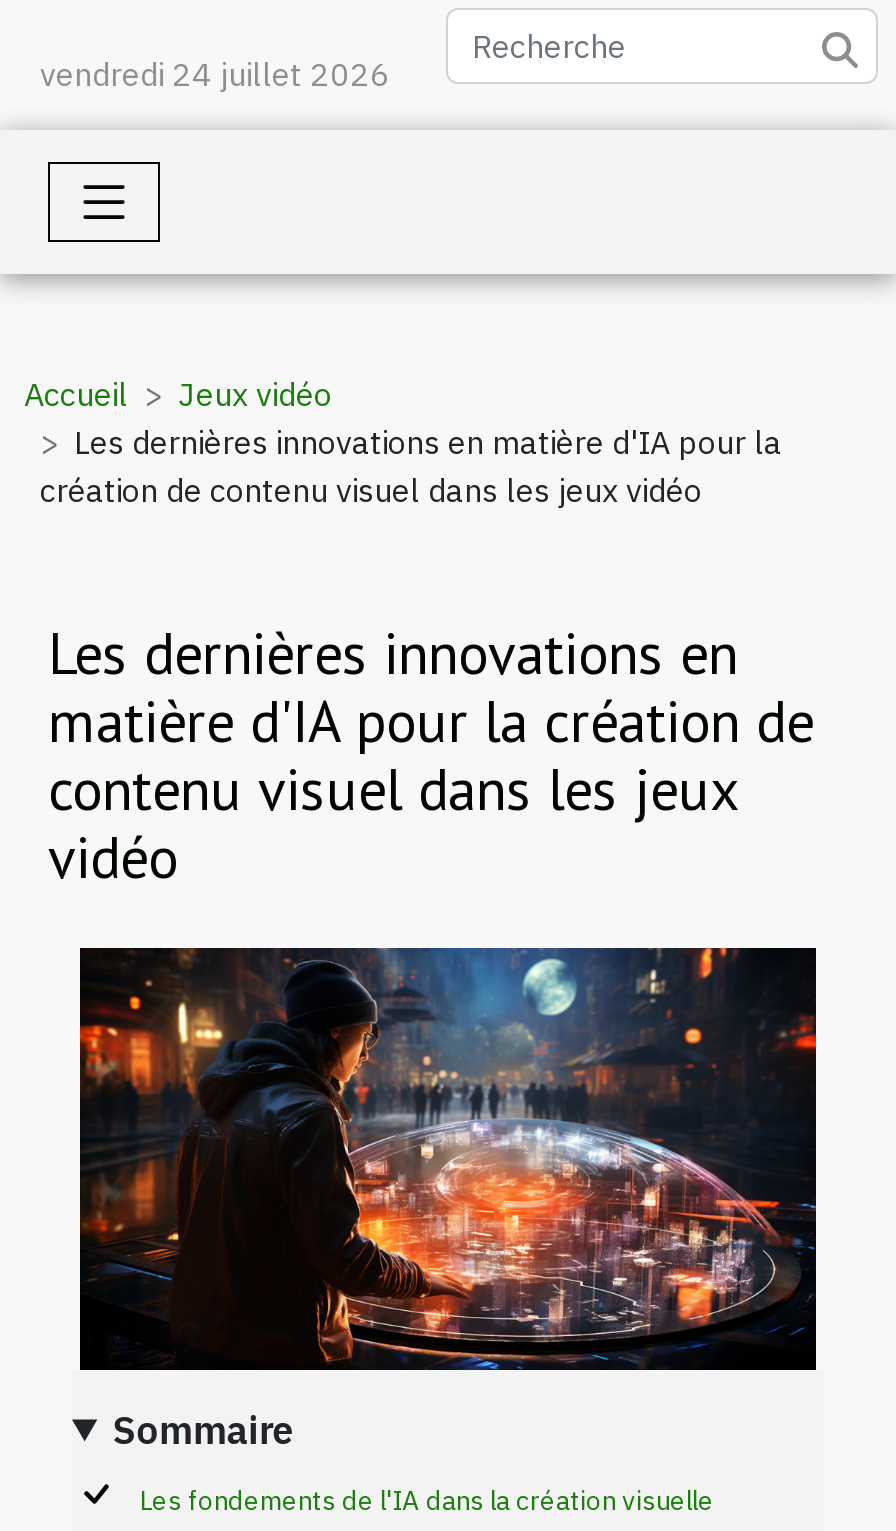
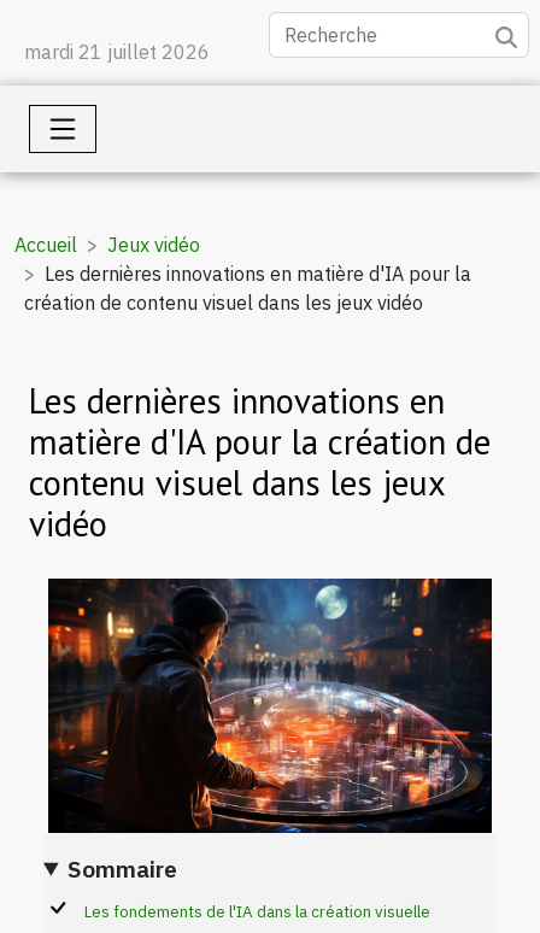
[40,54,390,94] vendredi 24 juillet 2026 -> [24,40,210,64] mardi 21 juillet 2026

